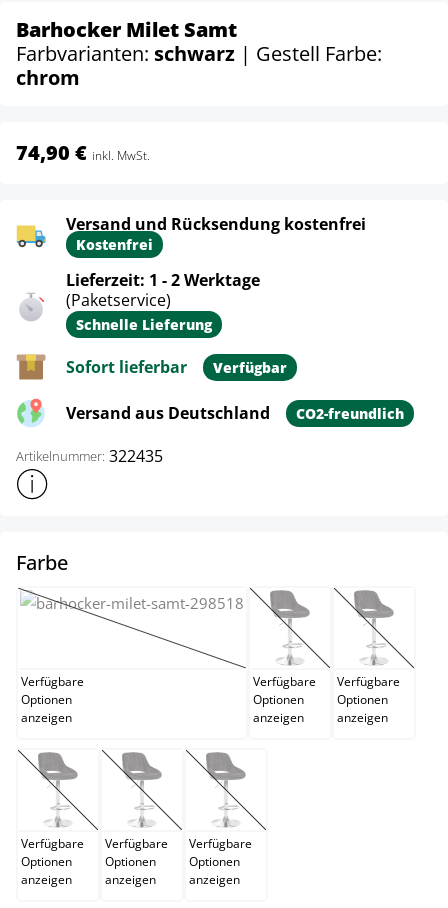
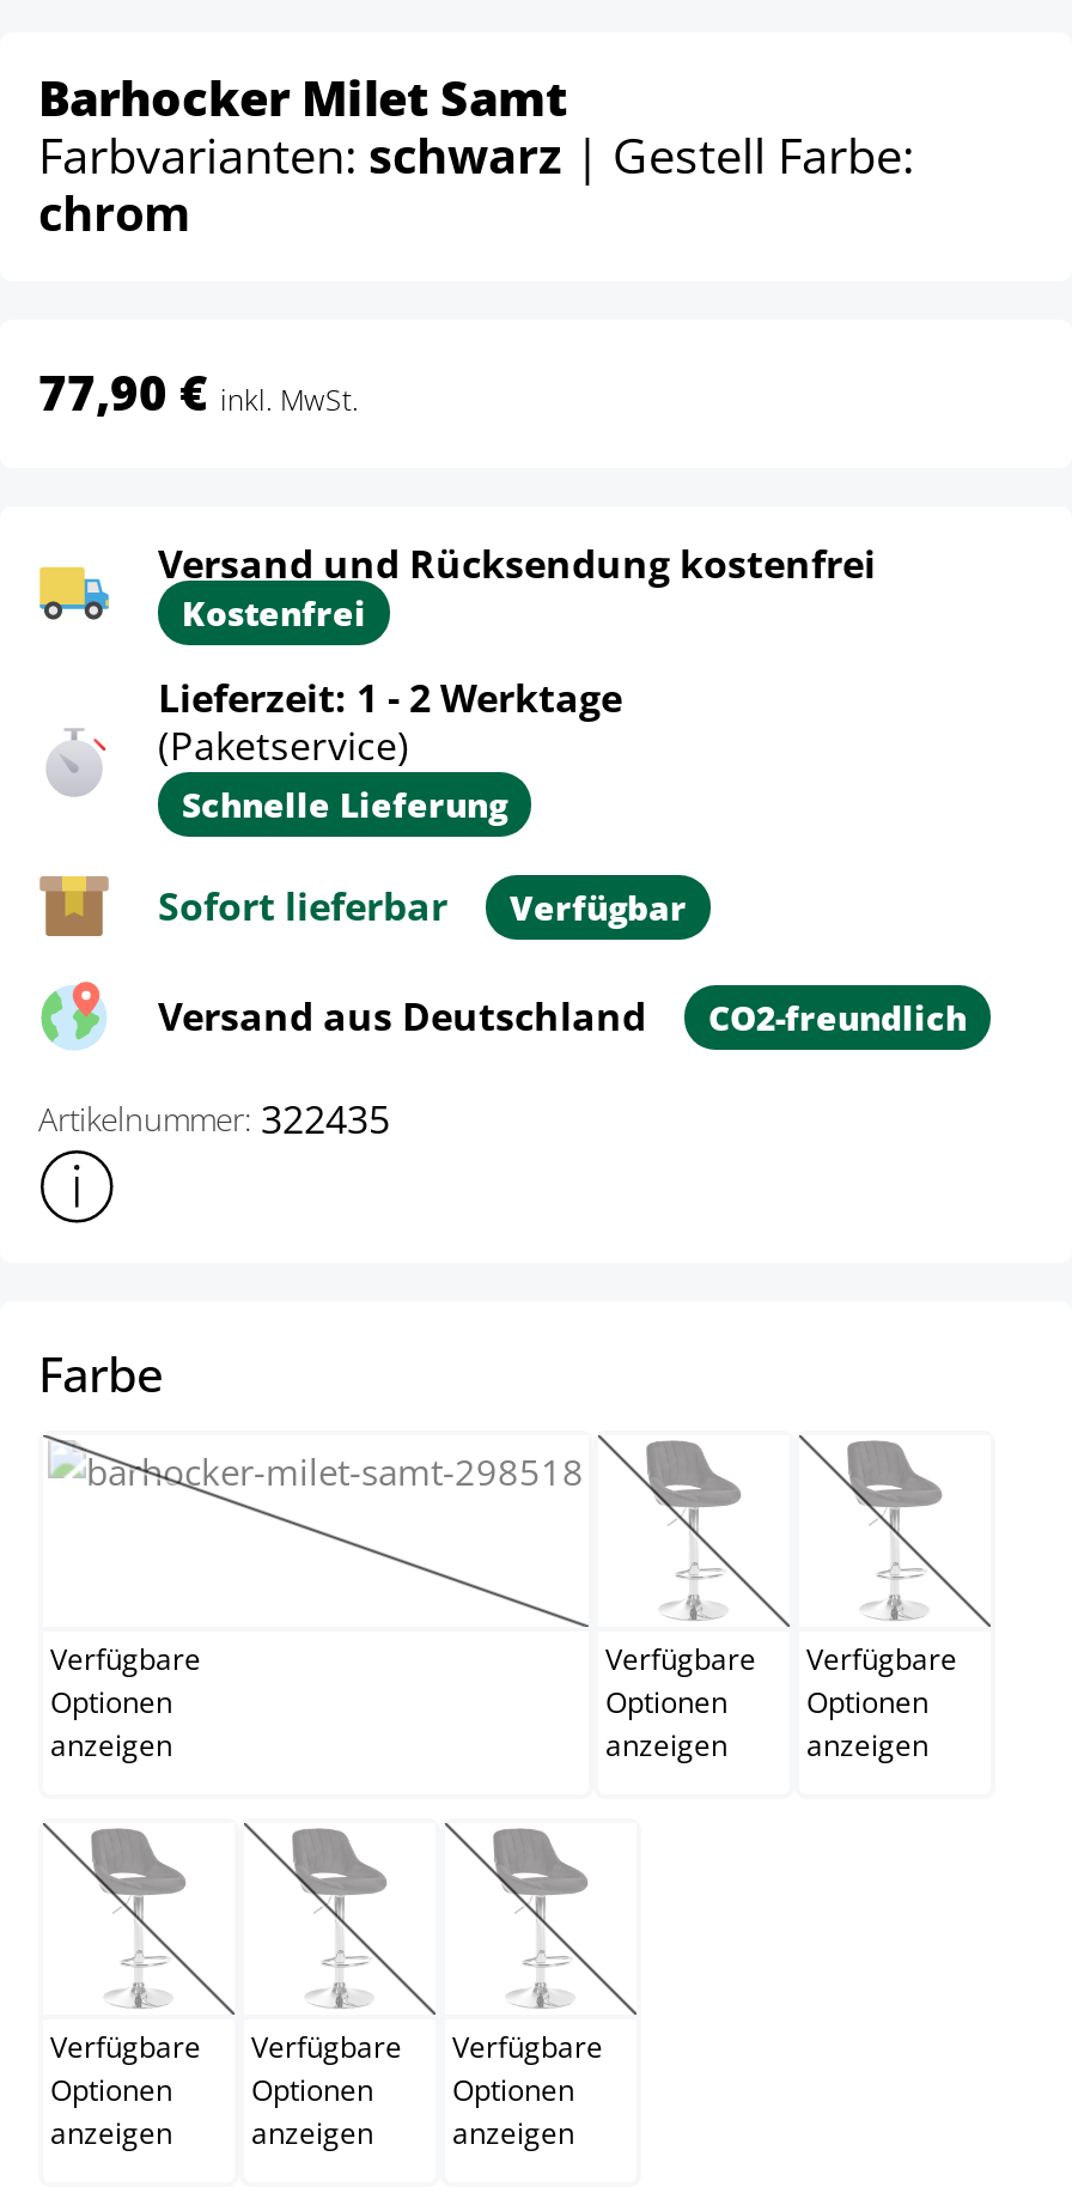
[16,139,150,166] 74,90 € inkl. MwSt. -> [38,360,359,425] 77,90 € inkl. MwSt.

